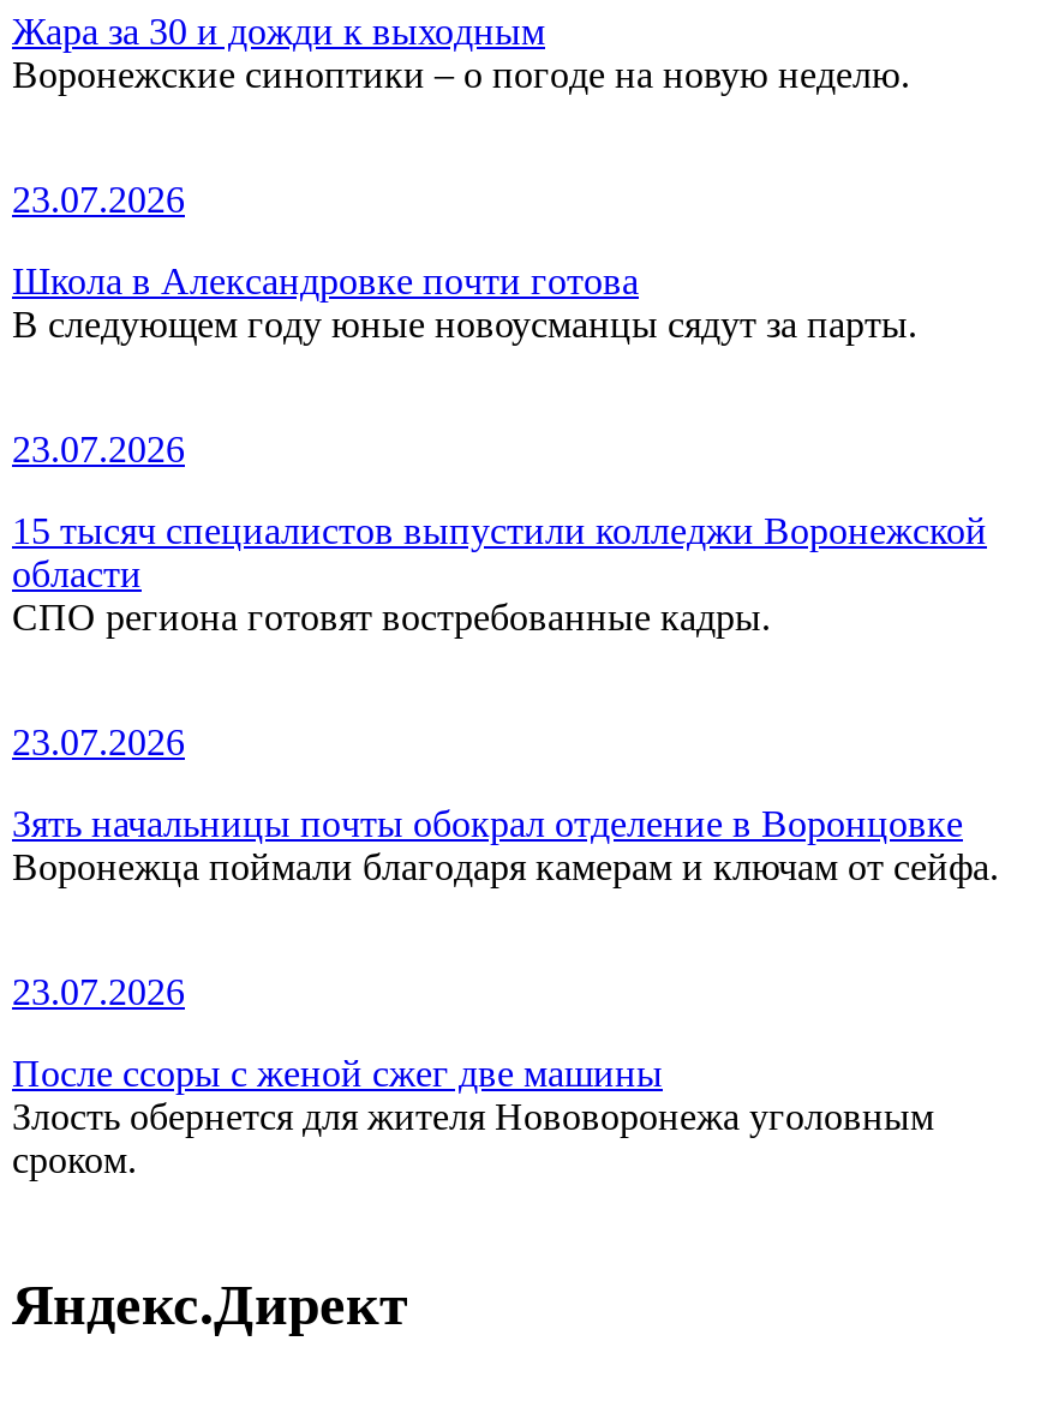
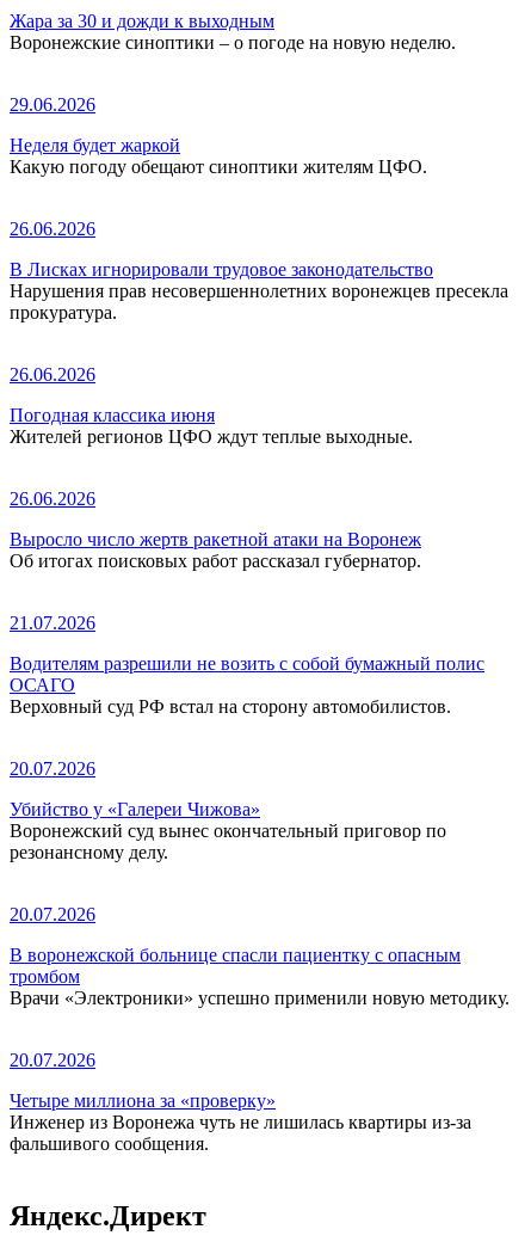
[12,178,999,1179] 23.07.2026 | Школа в Александровке почти готова | В следующем году юные новоусманцы сядут за парты. | 23.07.2026 | 15 тысяч специалистов выпустили колледжи Воронежской | области | СПО региона готовят востребованные кадры. | 23.07.2026 | Зять начальницы почты обокрал отделение в Воронцовке | Воронежца поймали благодаря камерам и ключам от сейфа. | 23.07.2026 | После ссоры с женой сжег две машины | Злость обернется для жителя Нововоронежа уголовным | сроком. -> [10,94,510,1153] 29.06.2026 | Неделя будет жаркой | Какую погоду обещают синоптики жителям ЦФО. | 26.06.2026 | В Лисках игнорировали трудовое законодательство | Нарушения прав несовершеннолетних воронежцев пресекла | прокуратура. | 26.06.2026 | Погодная классика июня | Жителей регионов ЦФО ждут теплые выходные. | 26.06.2026 | Выросло число жертв ракетной атаки на Воронеж | Об итогах поисковых работ рассказал губернатор. | 21.07.2026 | Водителям разрешили не возить с собой бумажный полис | ОСАГО | Верховный суд РФ встал на сторону автомобилистов. | 20.07.2026 | Убийство у «Галереи Чижова» | Воронежский суд вынес окончательный приговор по | резонансному делу. | 20.07.2026 | В воронежской больнице спасли пациентку с опасным | тромбом | Врачи «Электроники» успешно применили новую методику. | 20.07.2026 | Четыре миллиона за «проверку» | Инженер из Воронежа чуть не лишилась квартиры из-за | фальшивого сообщения.

